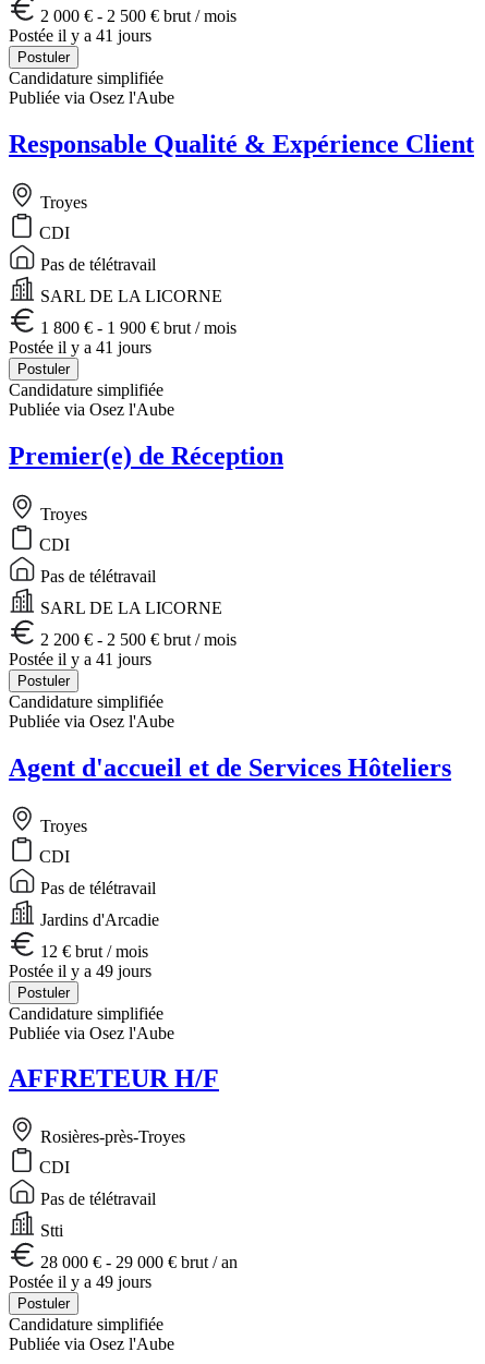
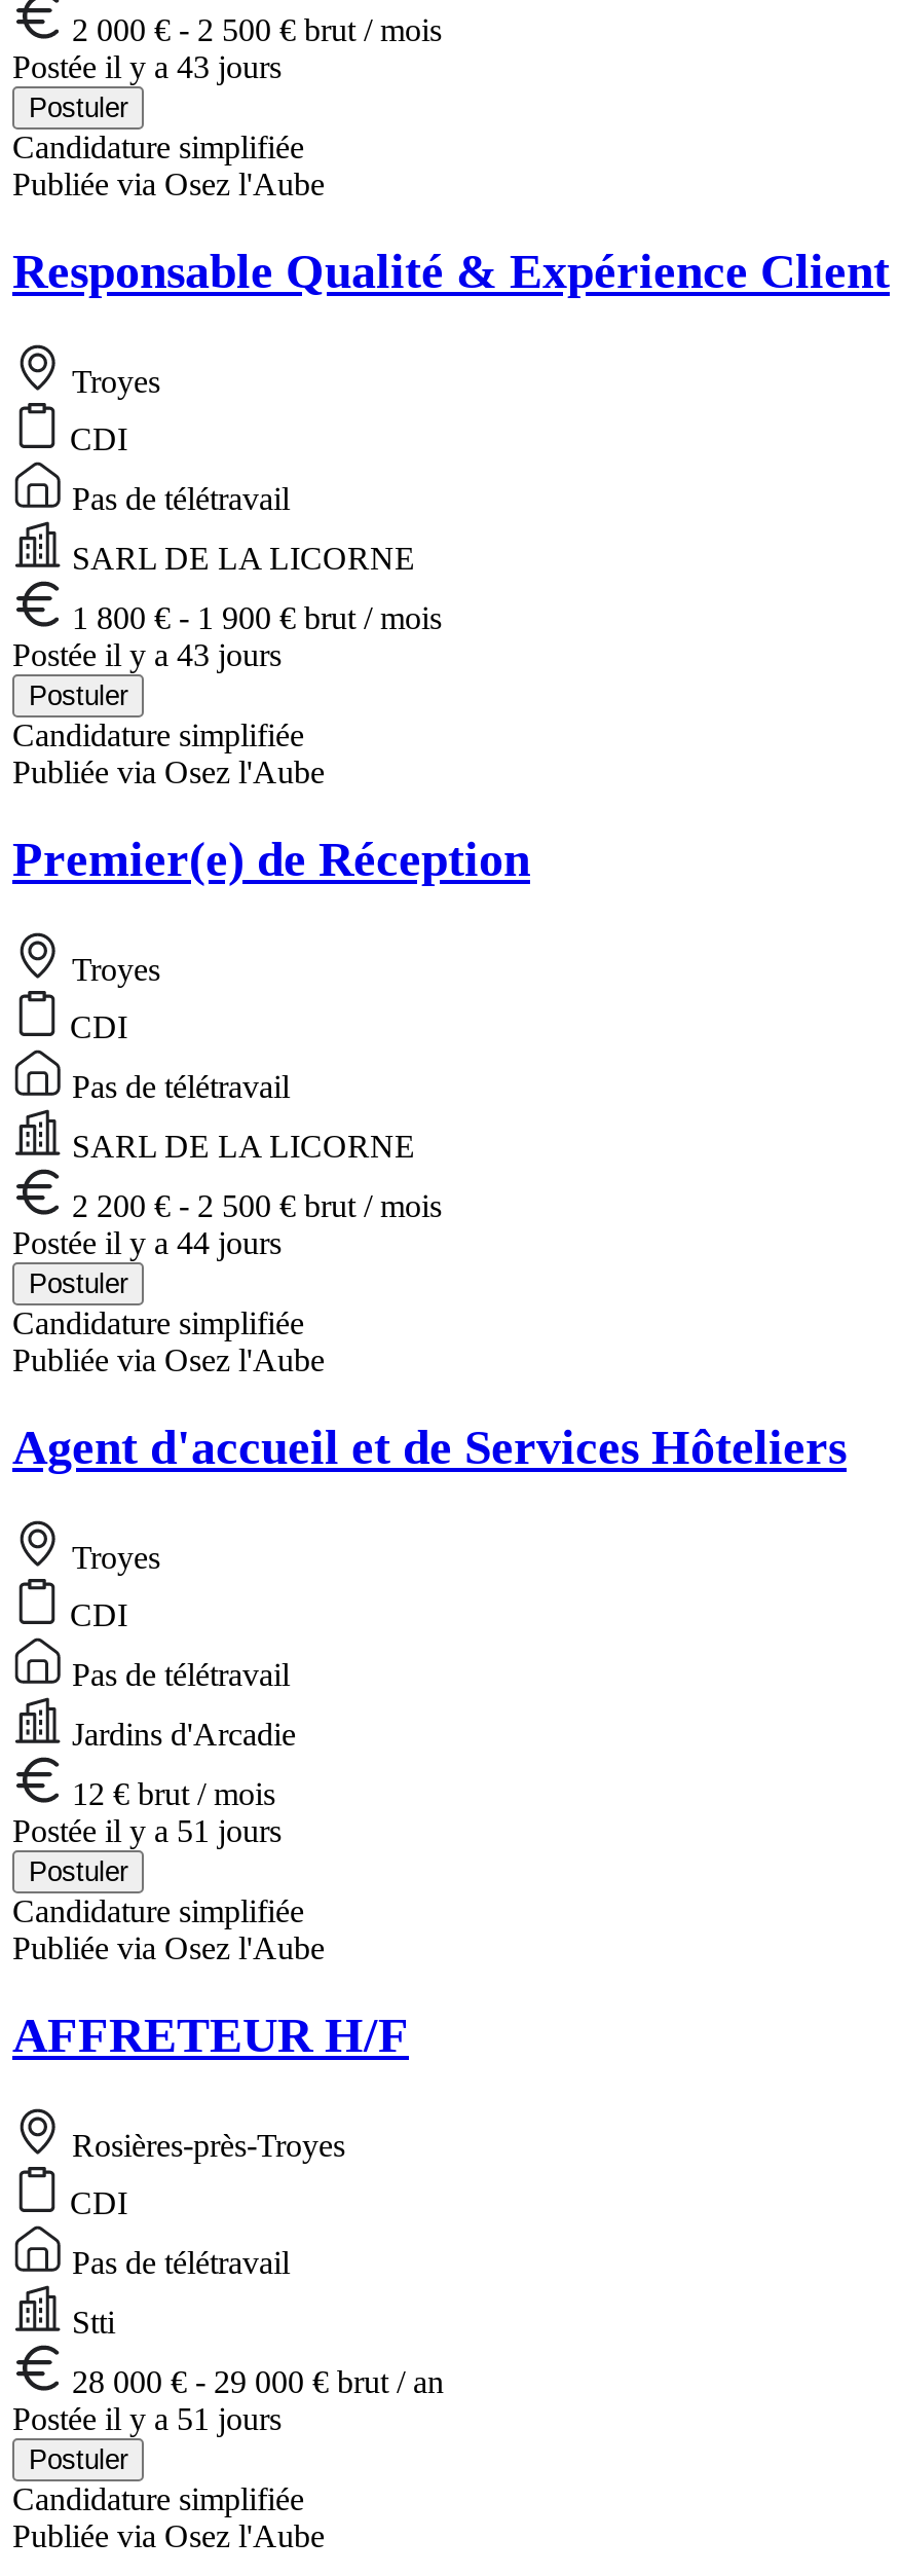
[9,26,151,45] Postée il y a 41 jours -> [12,50,282,84] Postée il y a 43 jours
[9,338,151,356] Postée il y a 41 jours -> [12,637,282,672] Postée il y a 43 jours
[9,650,151,668] Postée il y a 41 jours -> [12,1225,282,1260] Postée il y a 44 jours
[9,961,151,980] Postée il y a 49 jours -> [12,1812,282,1847] Postée il y a 51 jours
[9,1273,151,1291] Postée il y a 49 jours -> [12,2400,282,2435] Postée il y a 51 jours

